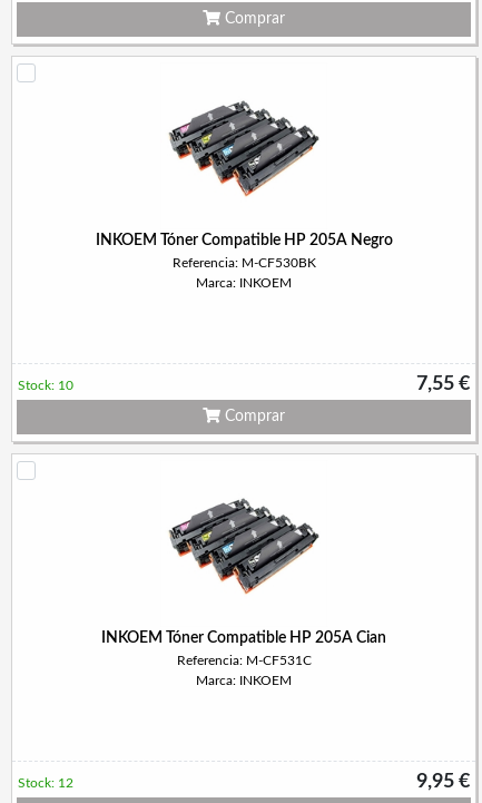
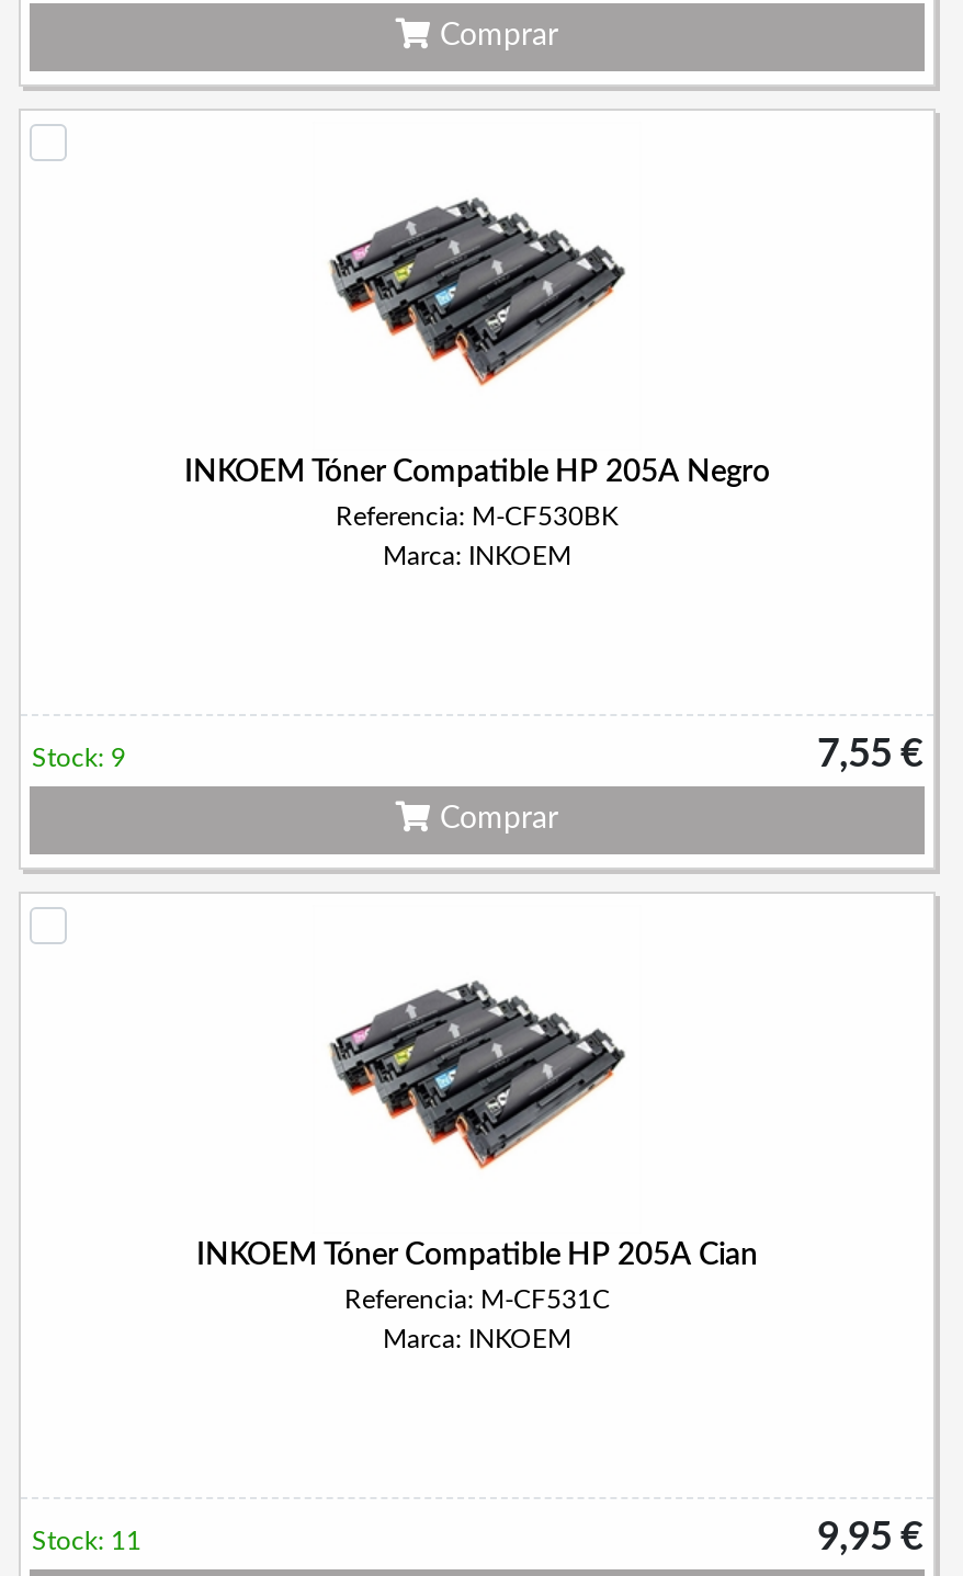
[18,379,73,392] Stock: 10 -> [32,745,126,771] Stock: 9
[18,776,73,790] Stock: 12 -> [32,1528,141,1554] Stock: 11

